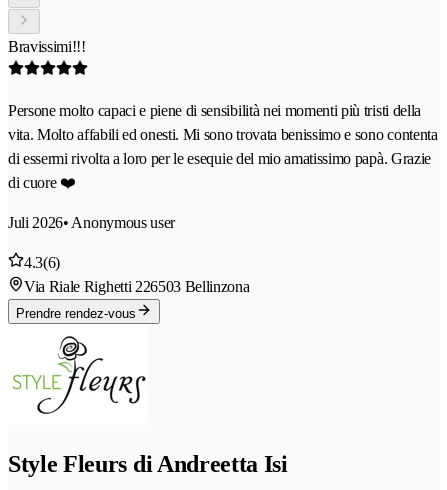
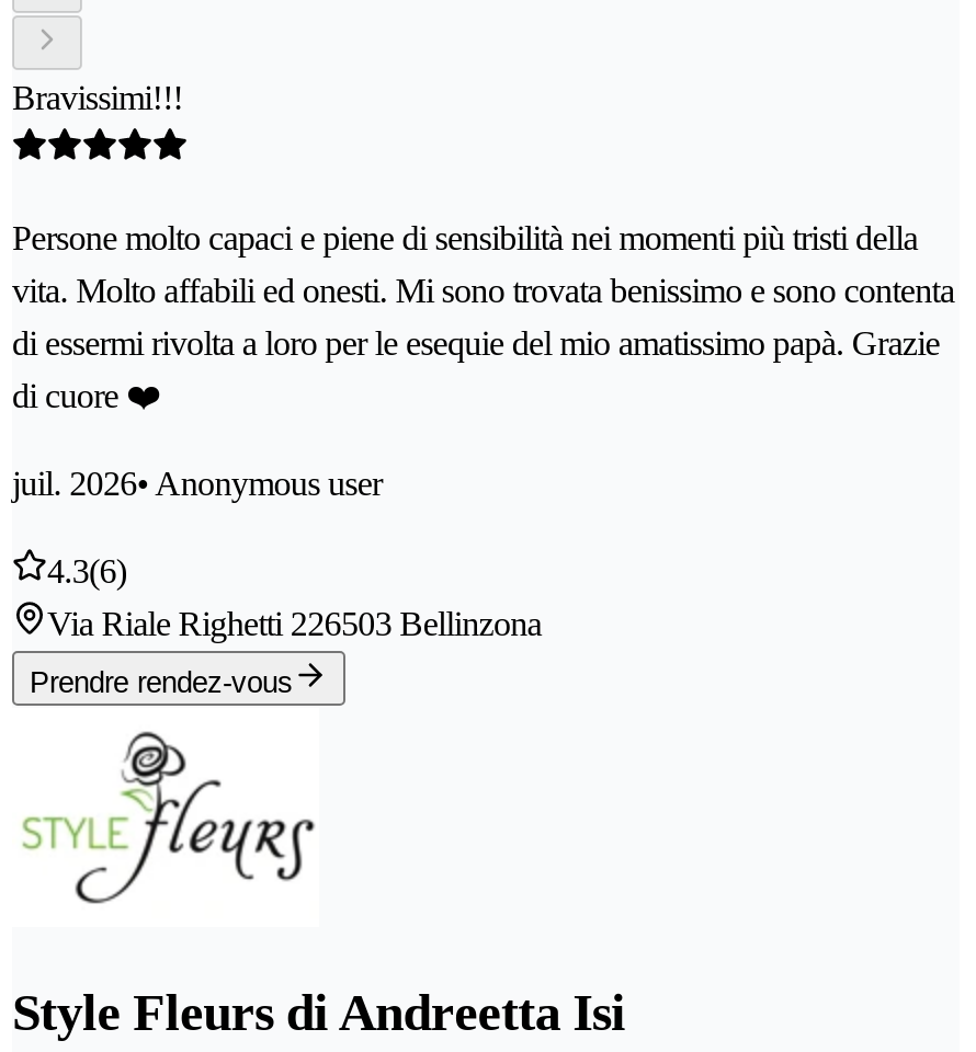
[8,214,175,231] Juli 2026• Anonymous user -> [12,465,382,502] juil. 2026• Anonymous user

